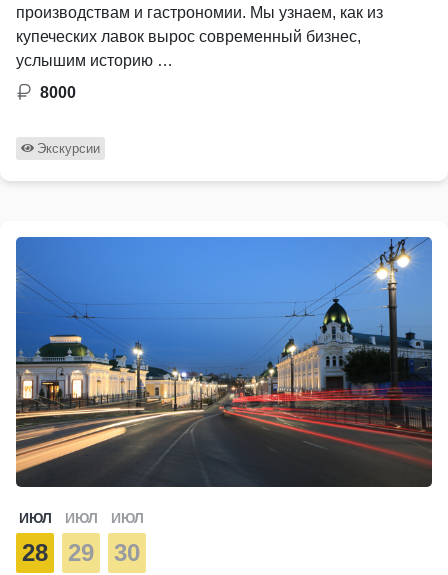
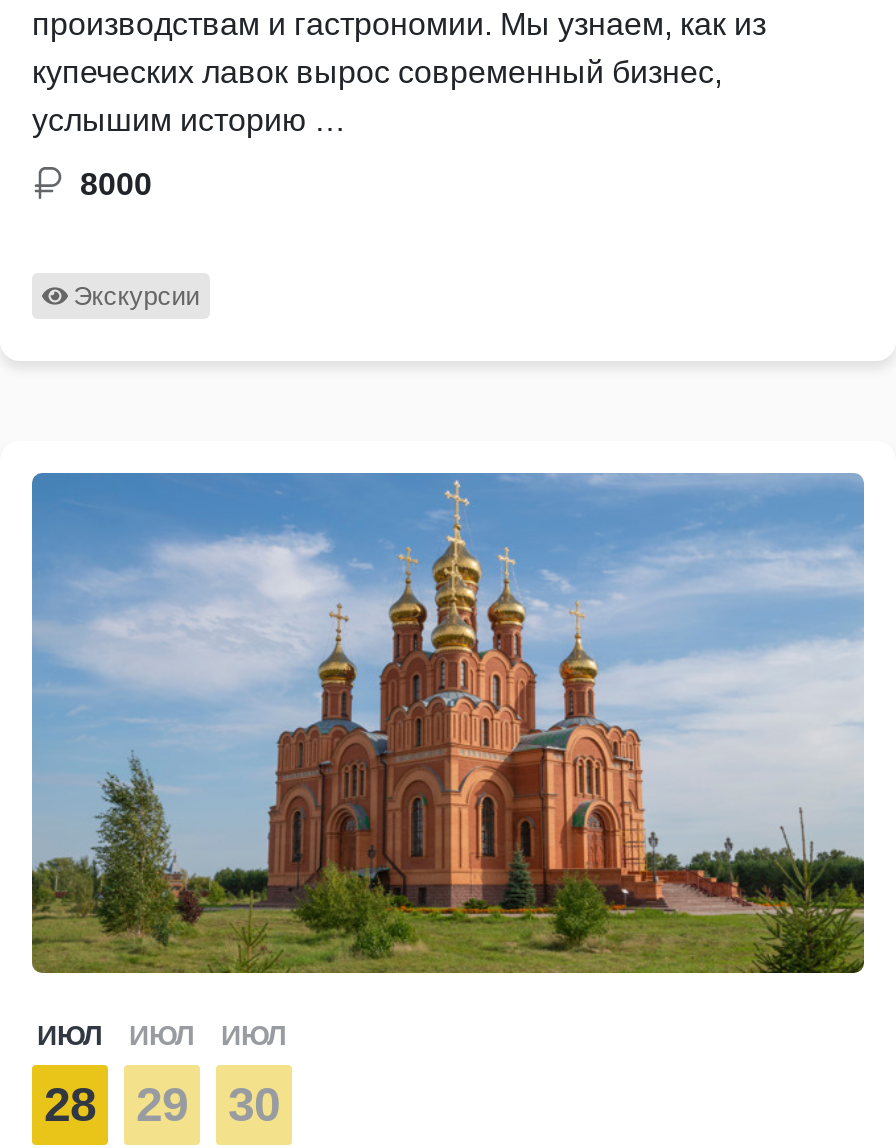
[15,237,433,488] [image] -> [30,472,866,976] [image]

